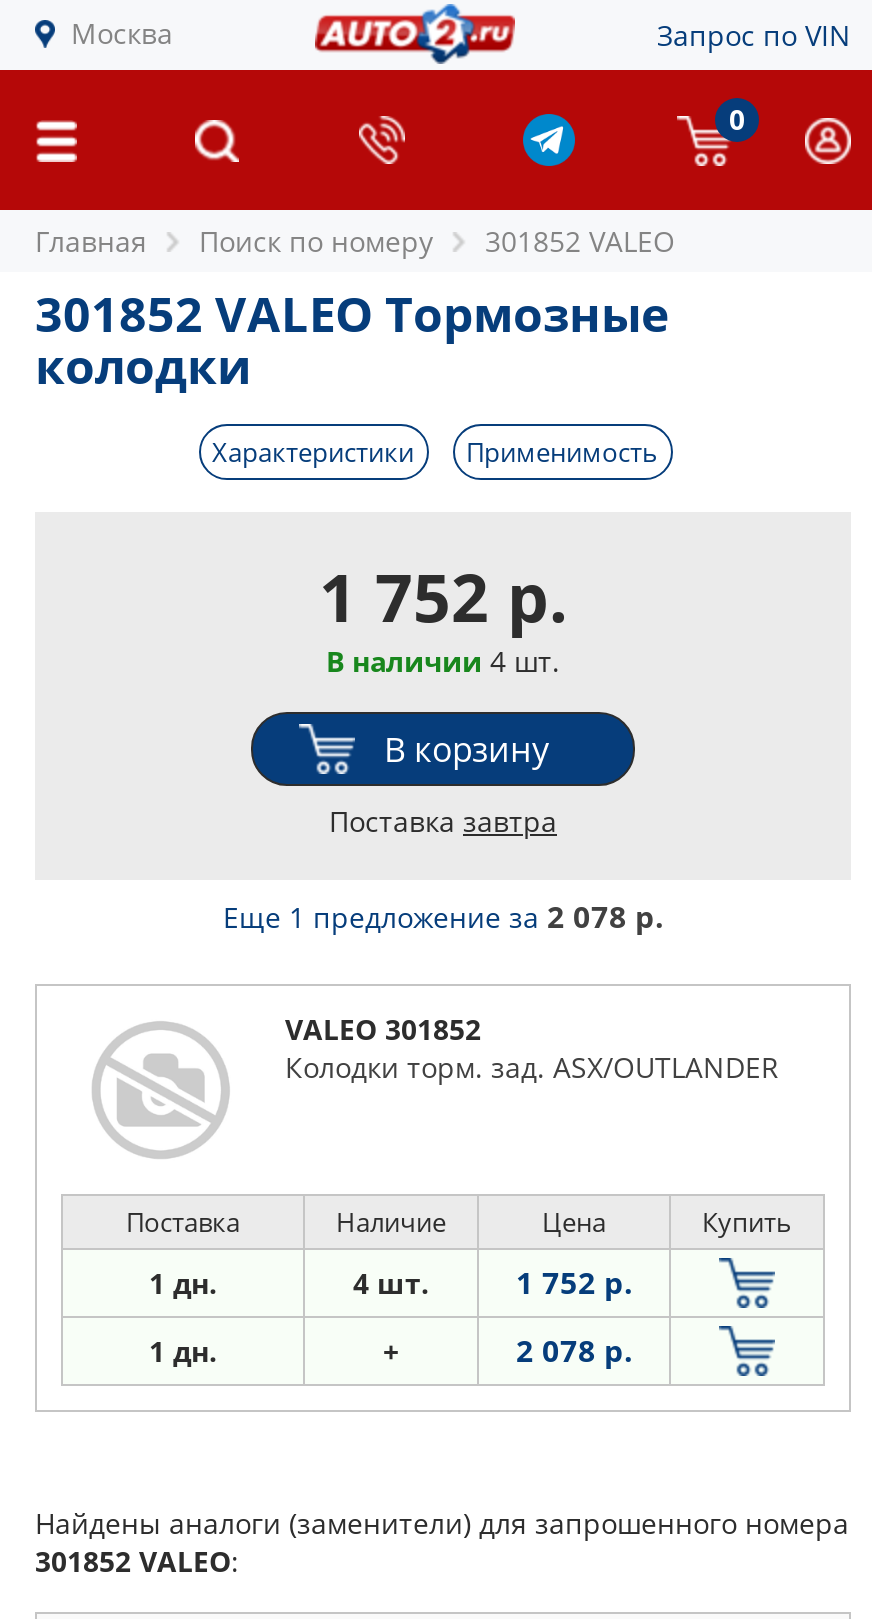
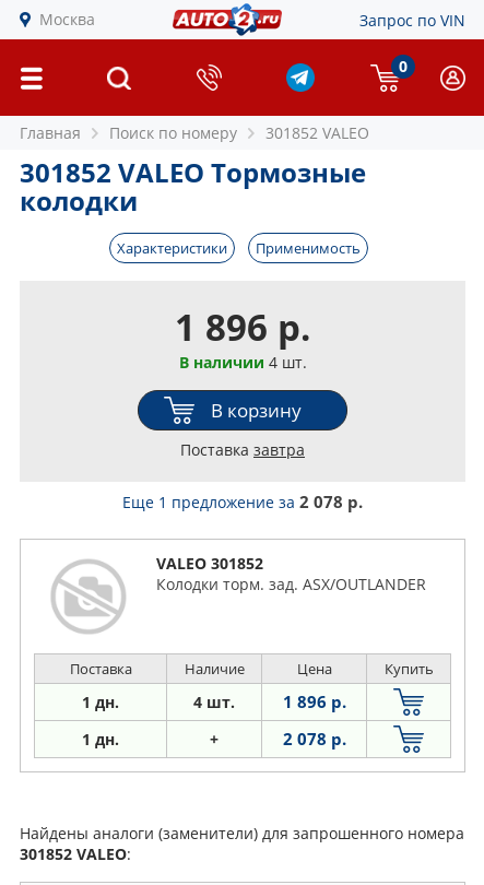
[319,552,567,642] 1 752 р. -> [175,303,310,352] 1 896 р.
[516,1262,632,1302] 1 752 р. -> [282,691,346,712] 1 896 р.

